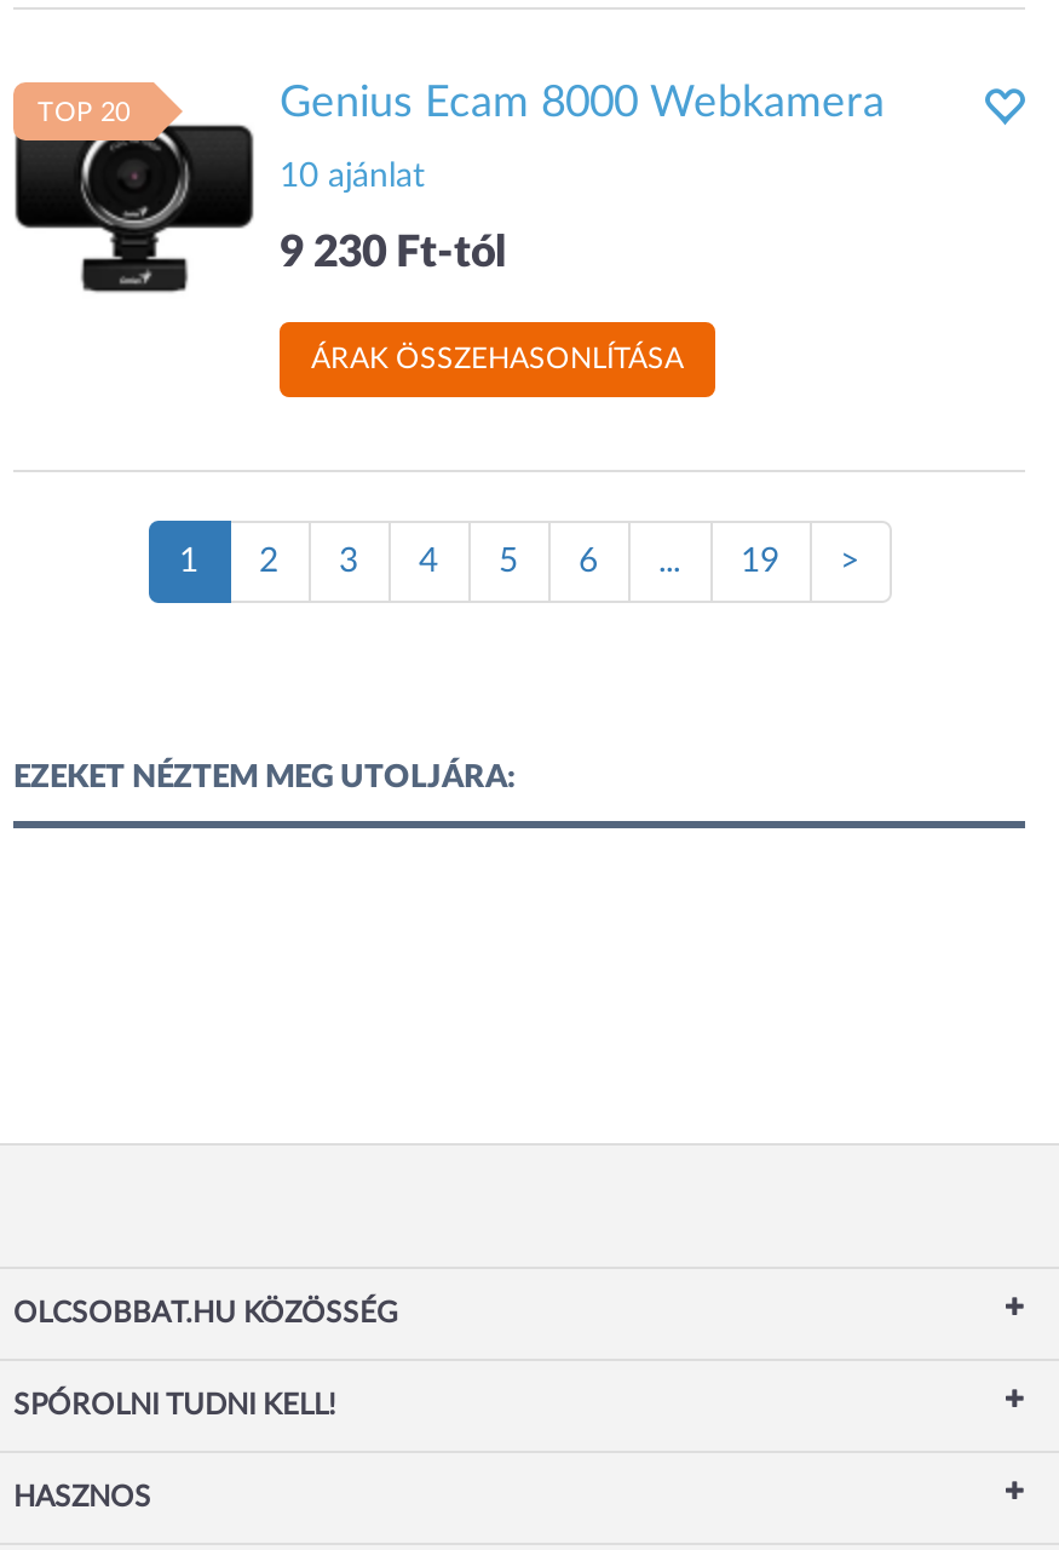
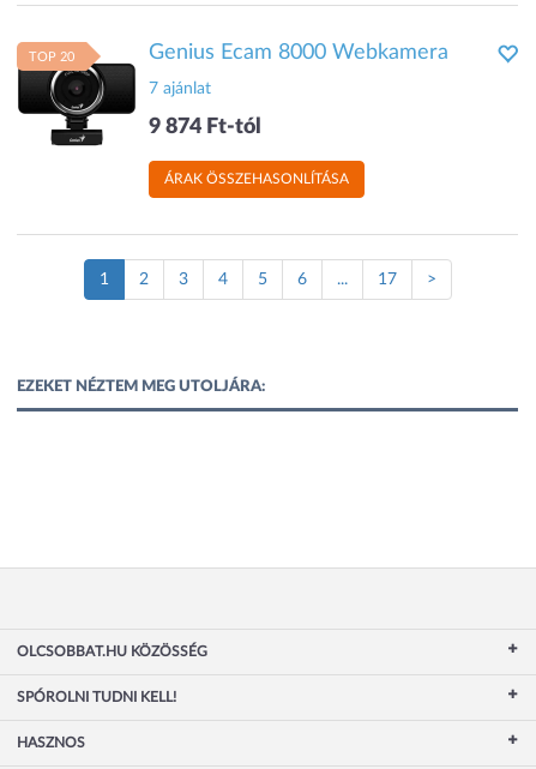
[280,160,425,194] 10 ajánlat -> [149,80,211,97] 7 ajánlat
[280,232,507,276] 9 230 Ft-tól -> [149,116,261,138] 9 874 Ft-tól
[741,545,779,579] 19 -> [377,271,396,288] 17

